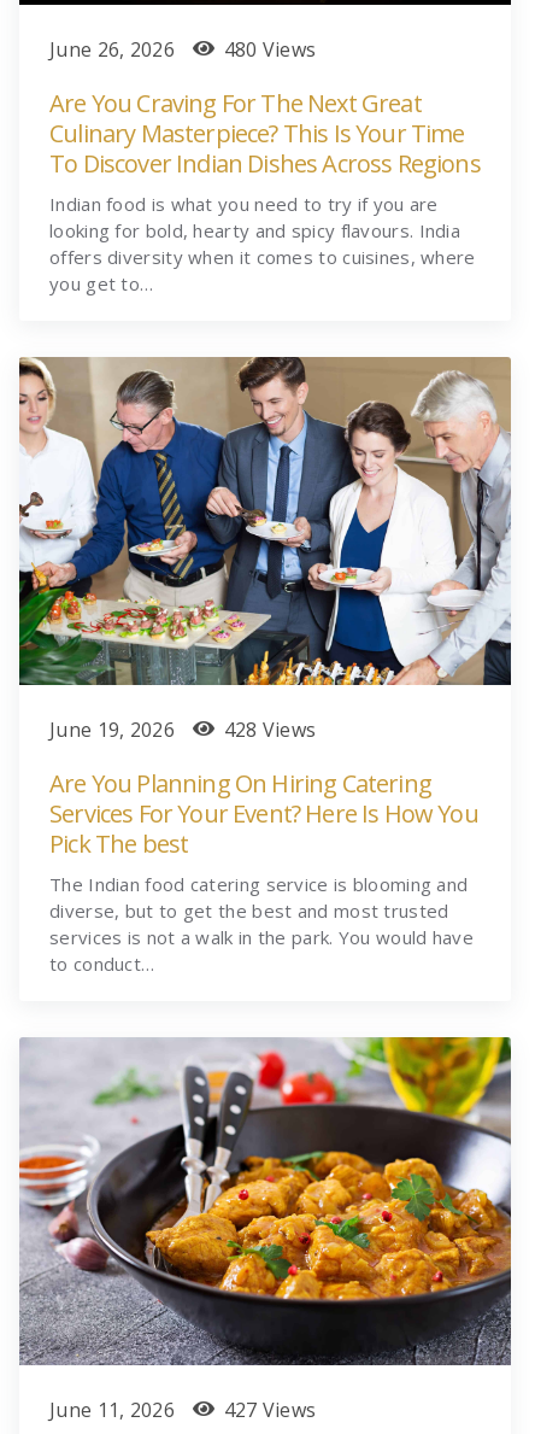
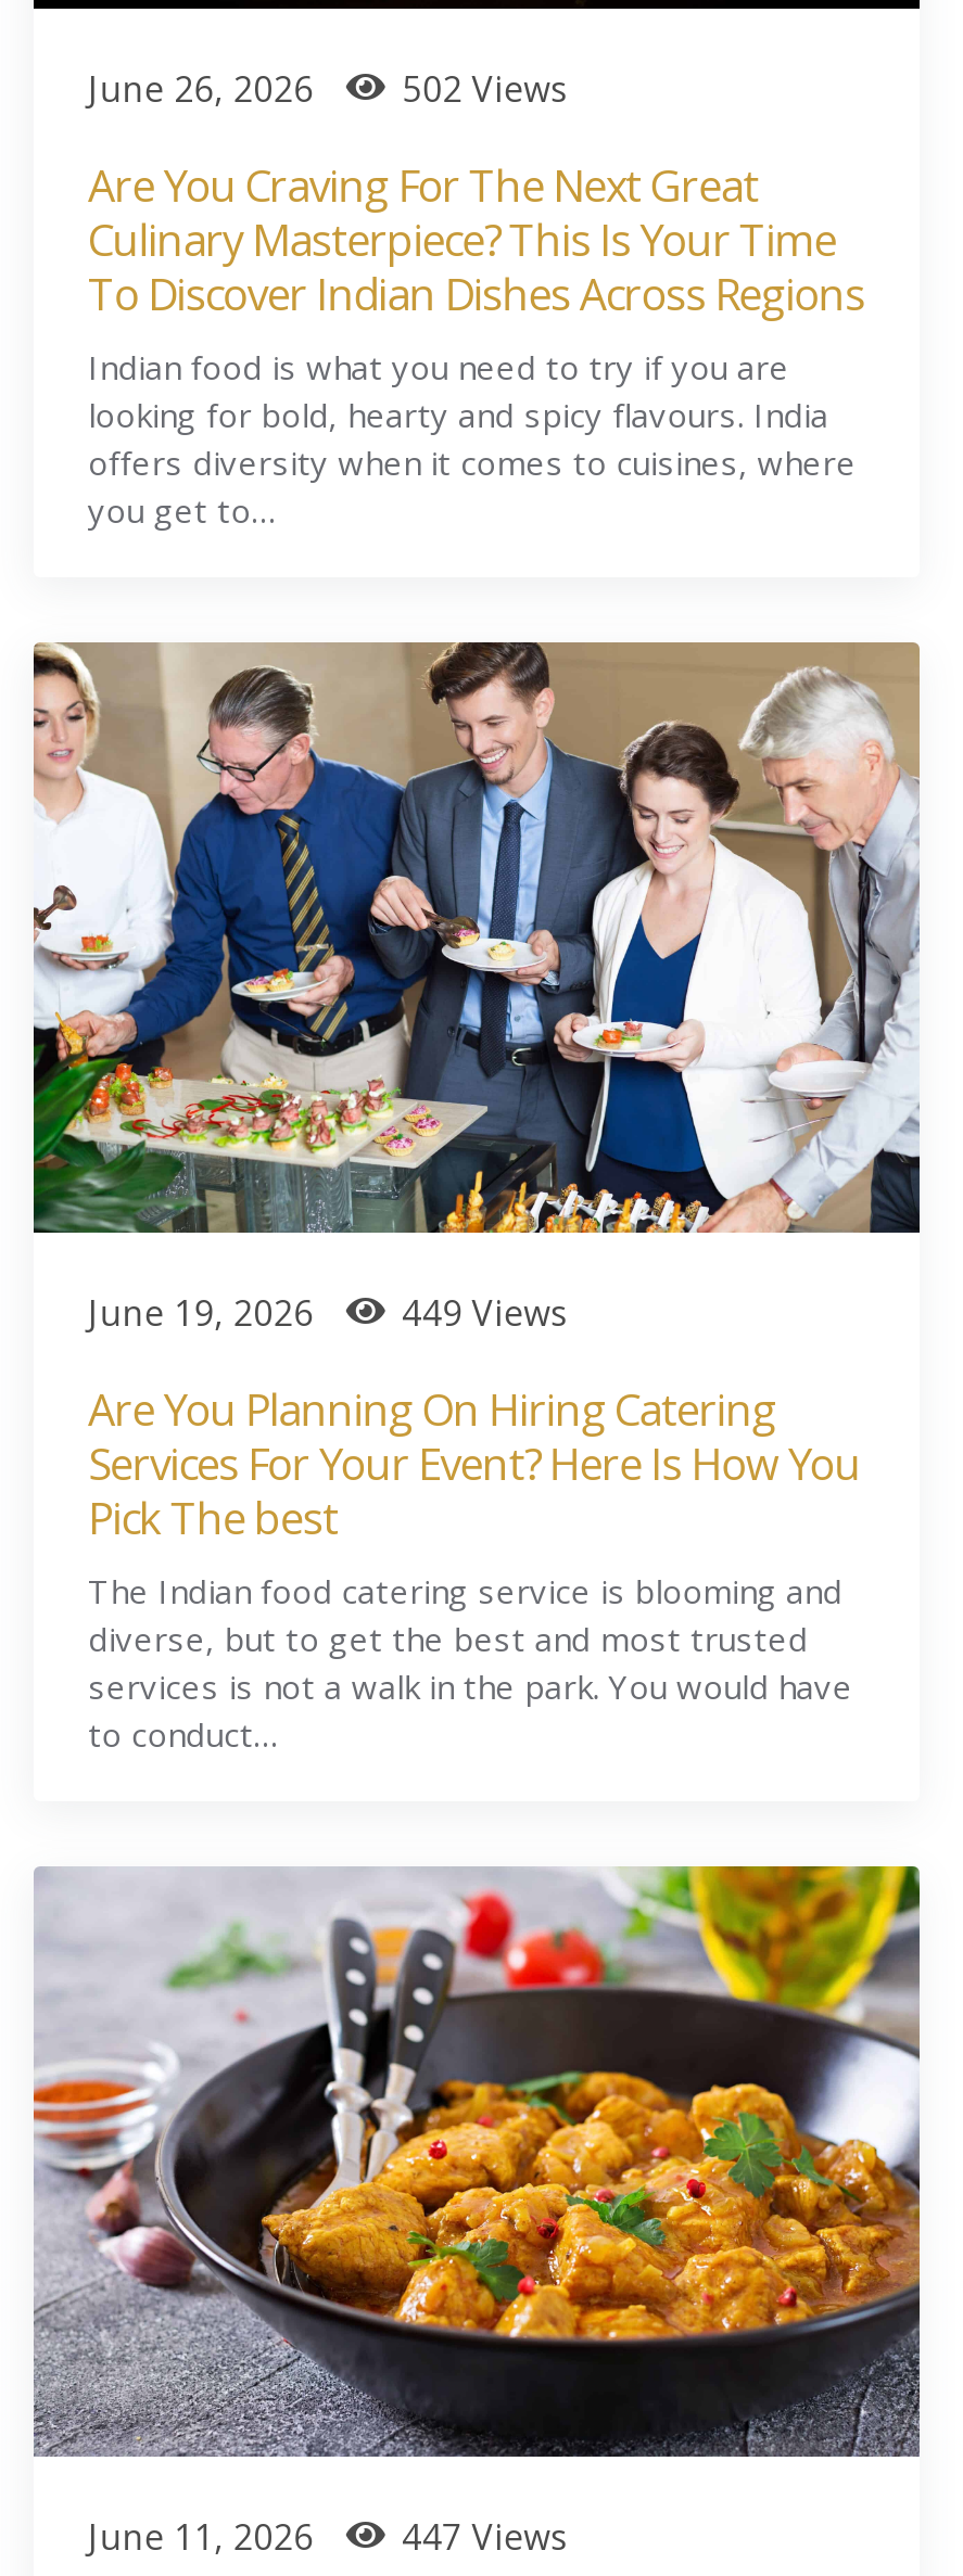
[49,36,316,63] June 26, 2026 480 Views -> [88,66,568,113] June 26, 2026 502 Views
[49,717,316,743] June 19, 2026 428 Views -> [88,1290,568,1337] June 19, 2026 449 Views
[49,1397,316,1424] June 11, 2026 427 Views -> [88,2514,568,2561] June 11, 2026 447 Views

